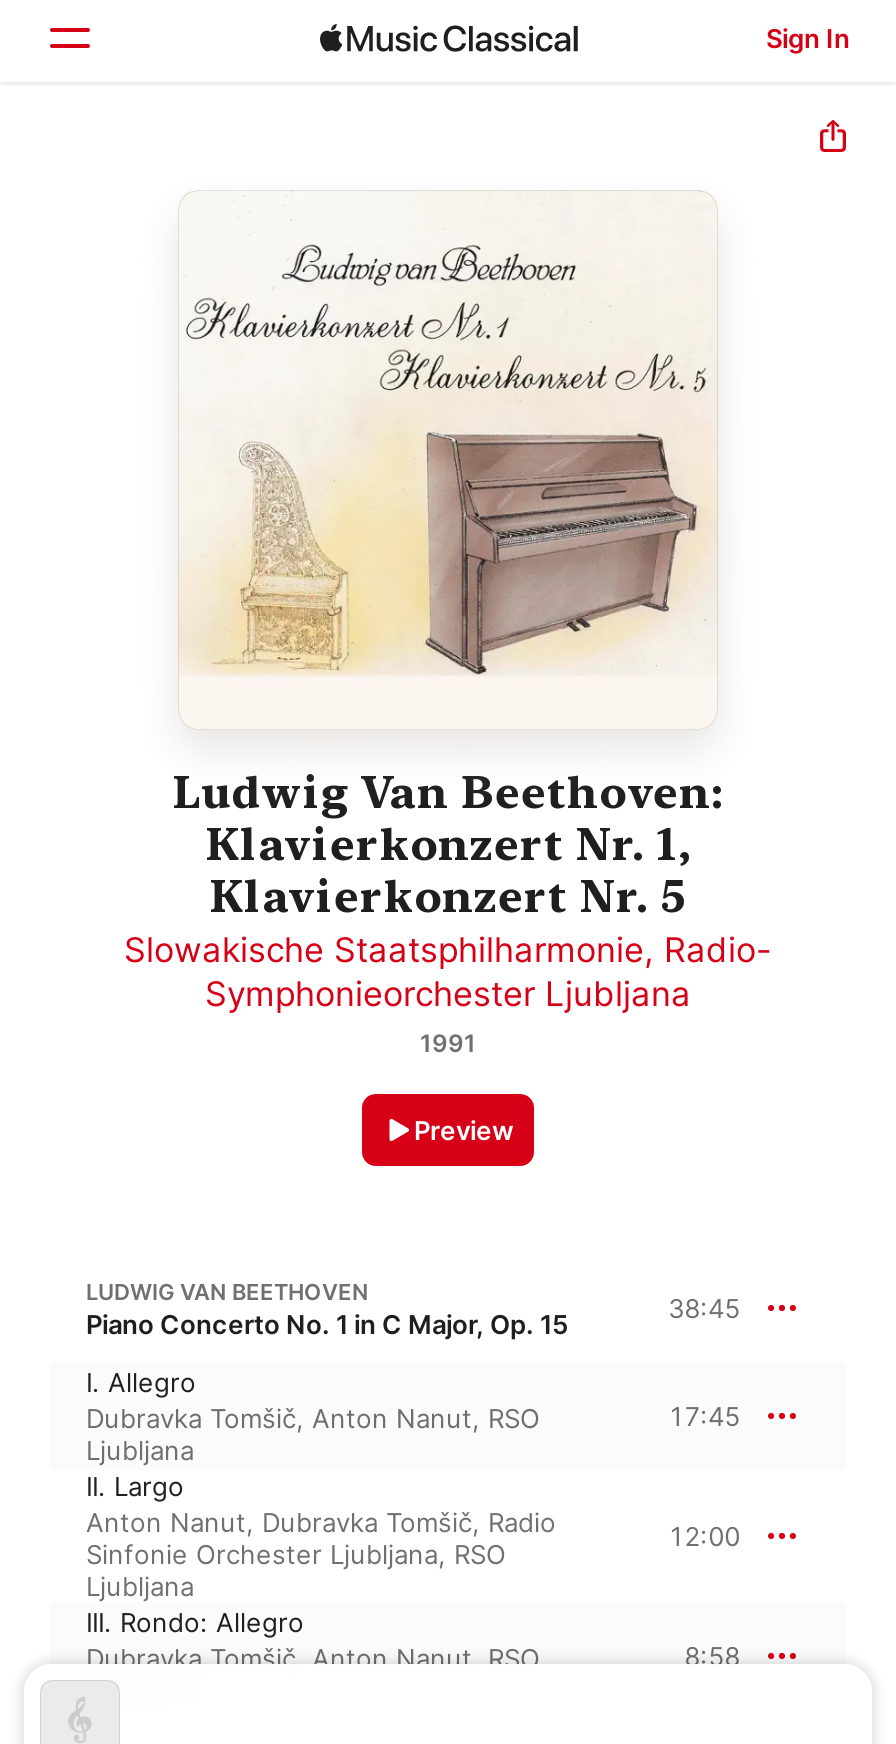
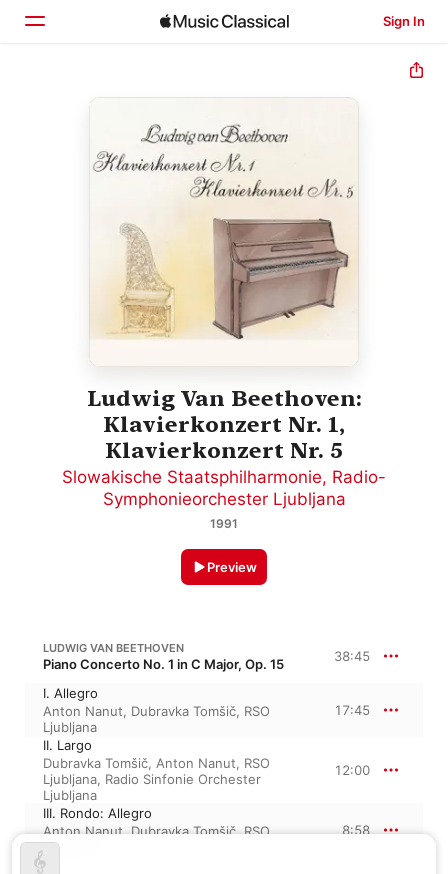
[86,1403,540,1435] Dubravka Tomšič, Anton Nanut, RSO -> [43,703,270,719] Anton Nanut, Dubravka Tomšič, RSO
[86,1507,556,1571] Anton Nanut, Dubravka Tomšič, Radio | Sinfonie Orchester Ljubljana, RSO -> [43,755,270,787] Dubravka Tomšič, Anton Nanut, RSO | Ljubljana, Radio Sinfonie Orchester
[86,1643,540,1675] Dubravka Tomšič, Anton Nanut, RSO -> [43,823,270,839] Anton Nanut, Dubravka Tomšič, RSO

